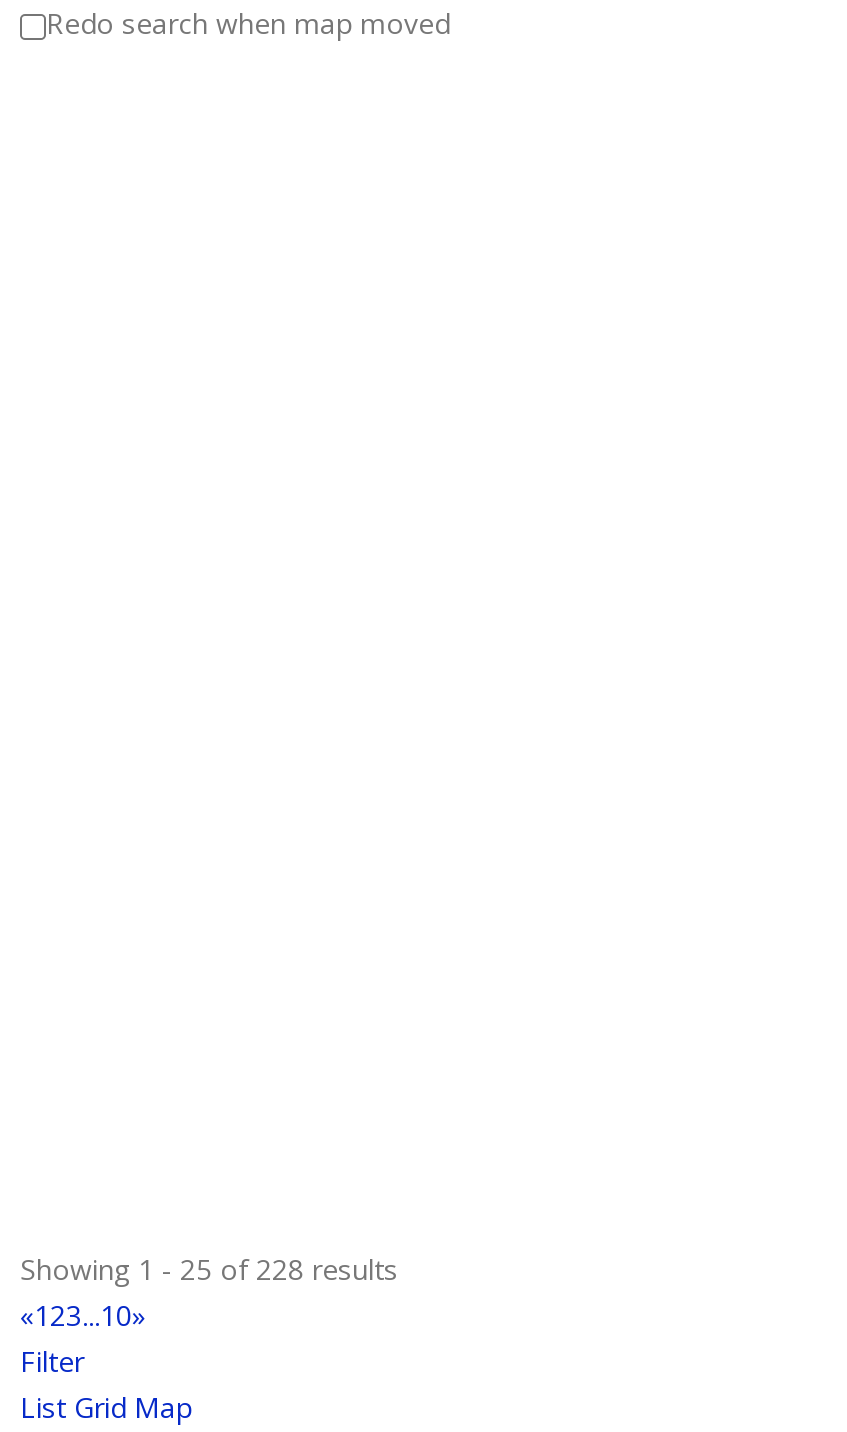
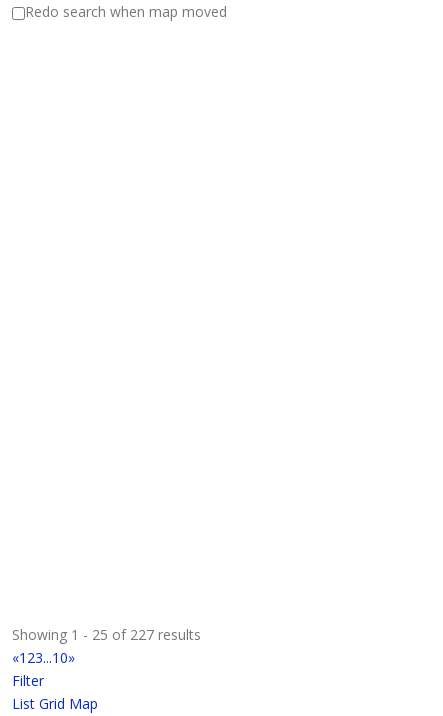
[20,1250,398,1288] Showing 1 - 25 of 228 results -> [12,625,201,644] Showing 1 - 25 of 227 results

